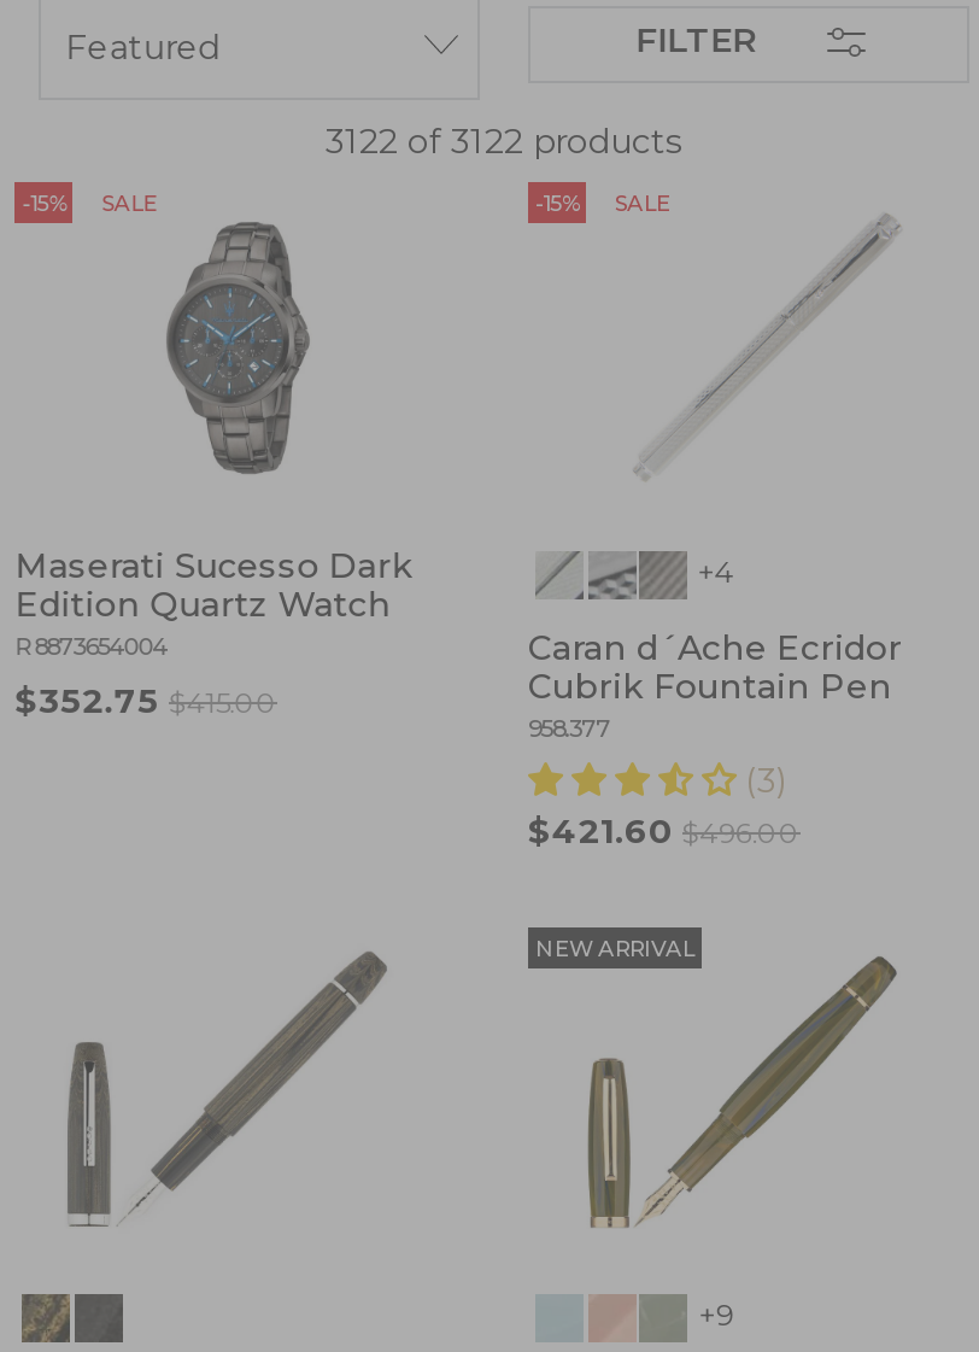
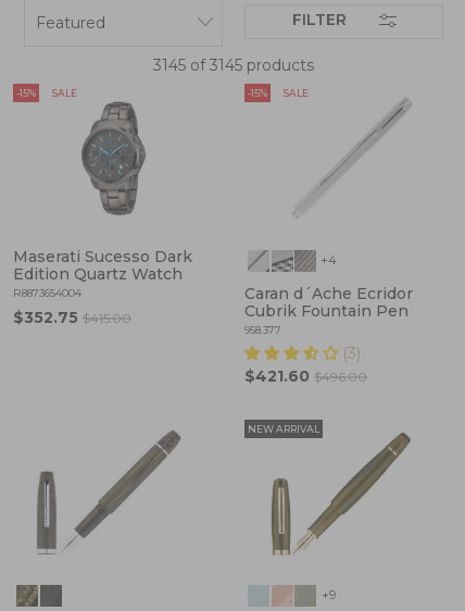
[326,119,682,163] 3122 of 3122 products -> [153,55,314,75] 3145 of 3145 products

